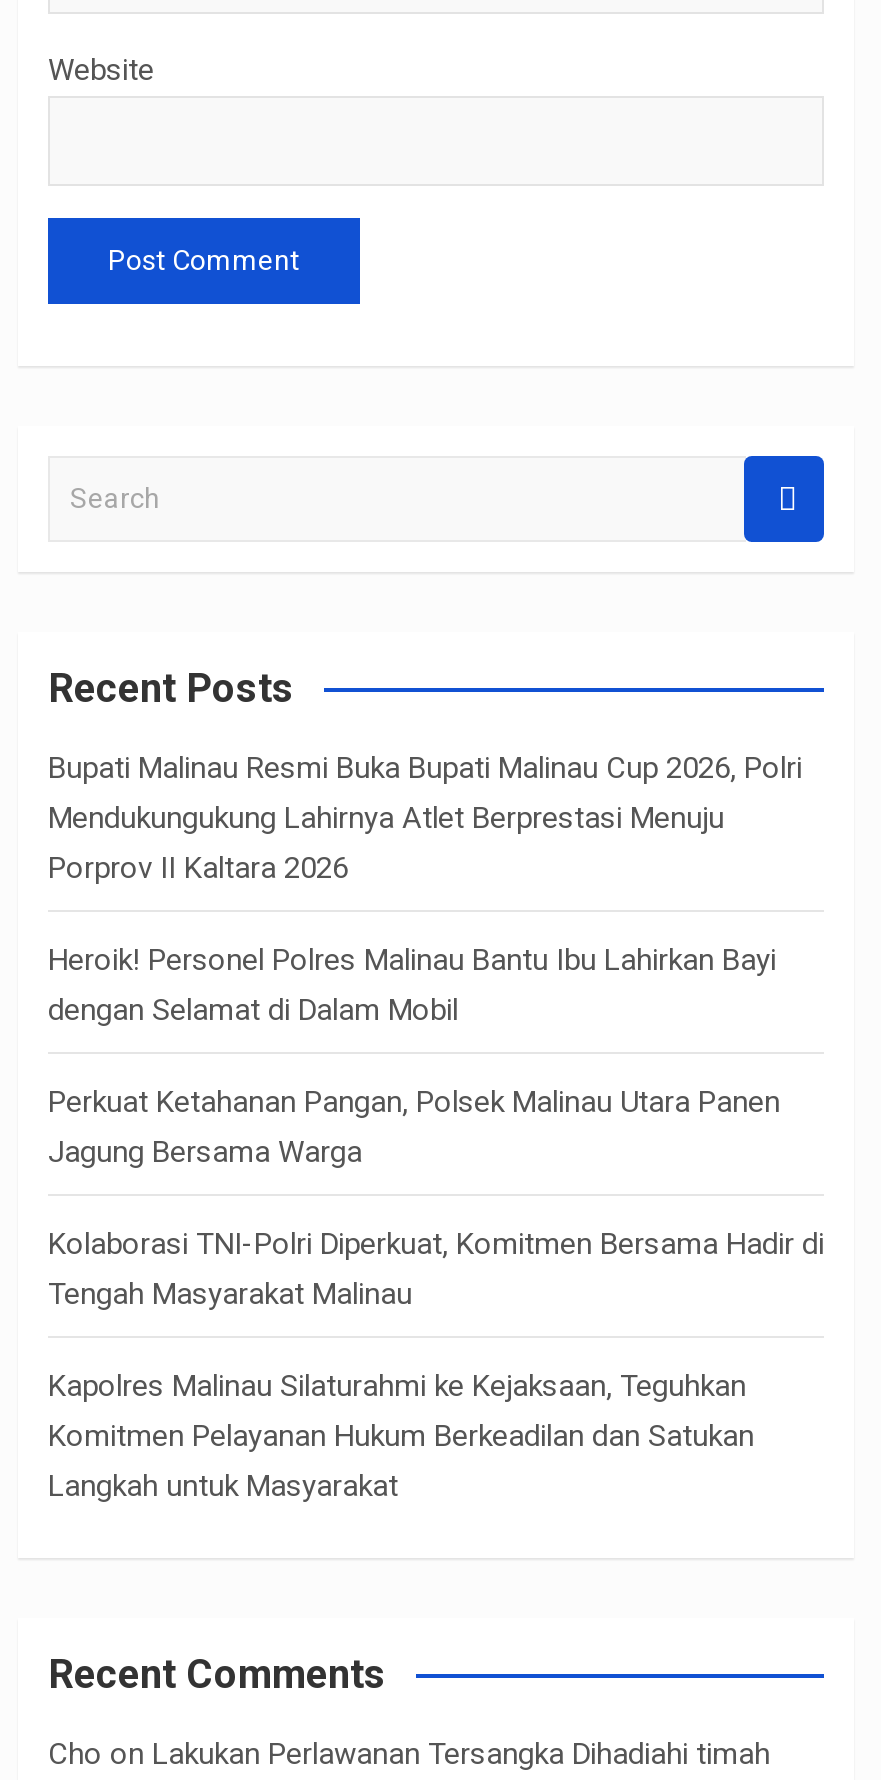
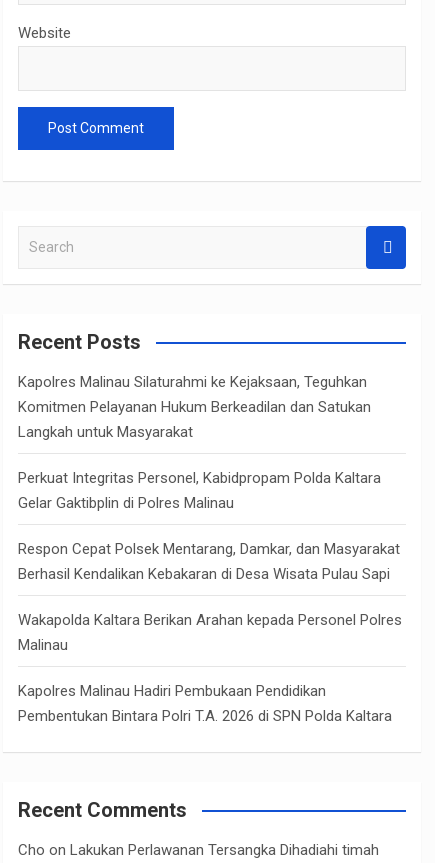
[48,750,824,1312] Bupati Malinau Resmi Buka Bupati Malinau Cup 2026, Polri | Mendukungukung Lahirnya Atlet Berprestasi Menuju | Porprov II Kaltara 2026 | Heroik! Personel Polres Malinau Bantu Ibu Lahirkan Bayi | dengan Selamat di Dalam Mobil | Perkuat Ketahanan Pangan, Polsek Malinau Utara Panen | Jagung Bersama Warga | Kolaborasi TNI-Polri Diperkuat, Komitmen Bersama Hadir di | Tengah Masyarakat Malinau -> none
moved [48,1368,754,1504] -> [18,373,371,441]: Kapolres Malinau Silaturahmi ke Kejaksaan, Teguhkan | Komitmen Pelayanan Hukum Berkeadilan dan Satukan | Langkah untuk Masyarakat
none -> [18,469,402,725] Perkuat Integritas Personel, Kabidpropam Polda Kaltara | Gelar Gaktibplin di Polres Malinau | Respon Cepat Polsek Mentarang, Damkar, dan Masyarakat | Berhasil Kendalikan Kebakaran di Desa Wisata Pulau Sapi | Wakapolda Kaltara Berikan Arahan kepada Personel Polres | Malinau | Kapolres Malinau Hadiri Pembukaan Pendidikan | Pembentukan Bintara Polri T.A. 2026 di SPN Polda Kaltara

